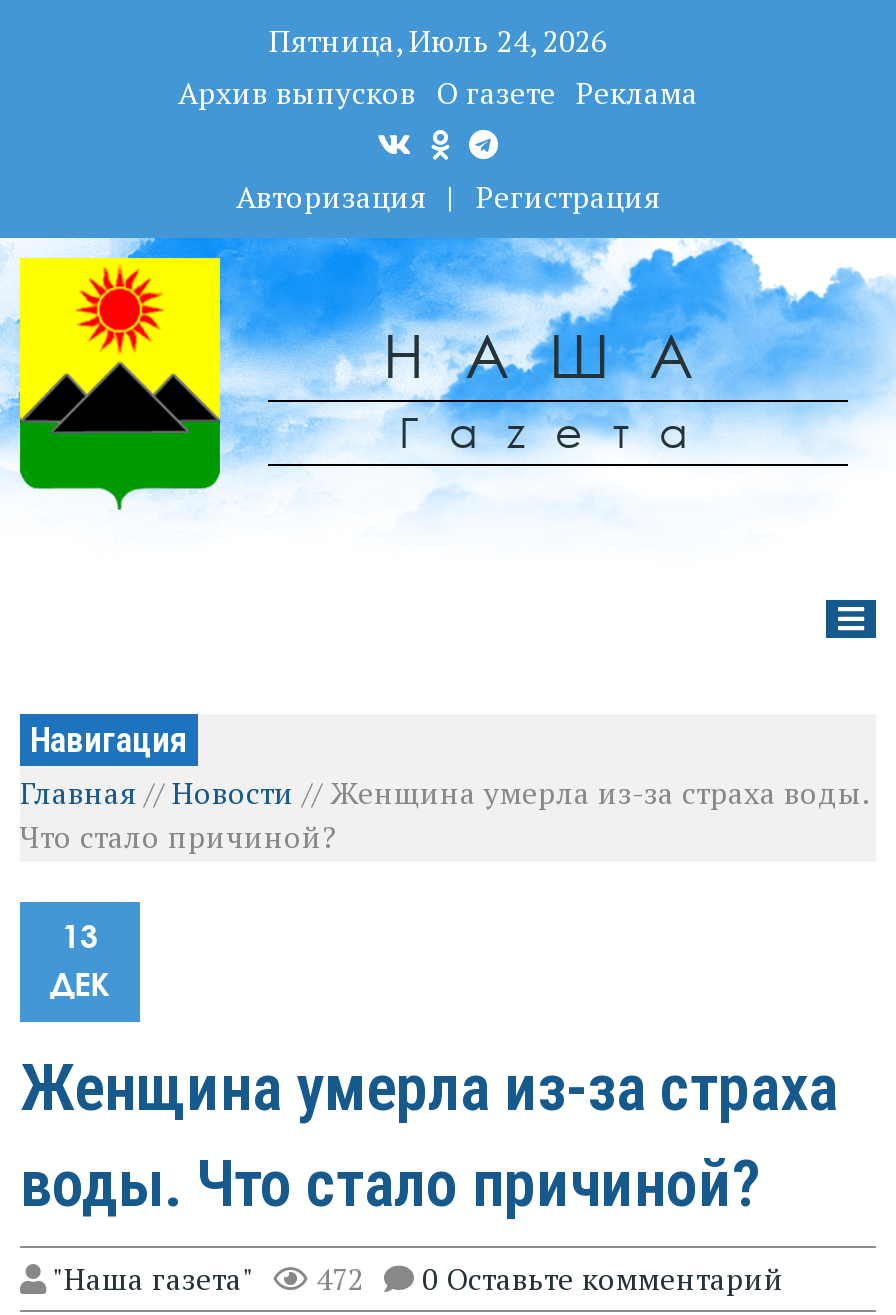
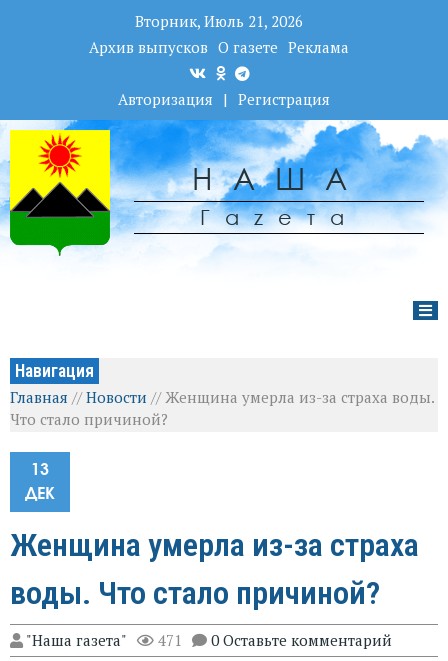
[269,20,607,60] Пятница, Июль 24, 2026 -> [135,11,303,31] Вторник, Июль 21, 2026
[52,1258,784,1298] "Наша газета" 472 0 Оставьте комментарий -> [26,630,392,650] "Наша газета" 471 0 Оставьте комментарий

